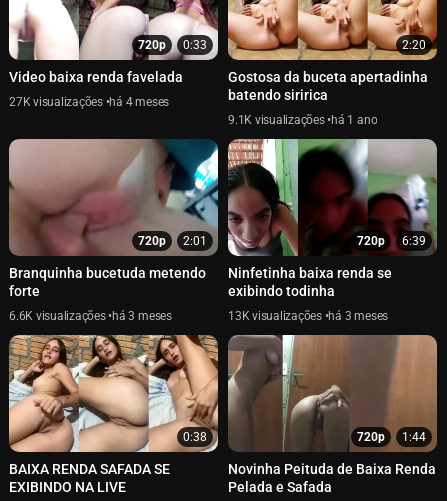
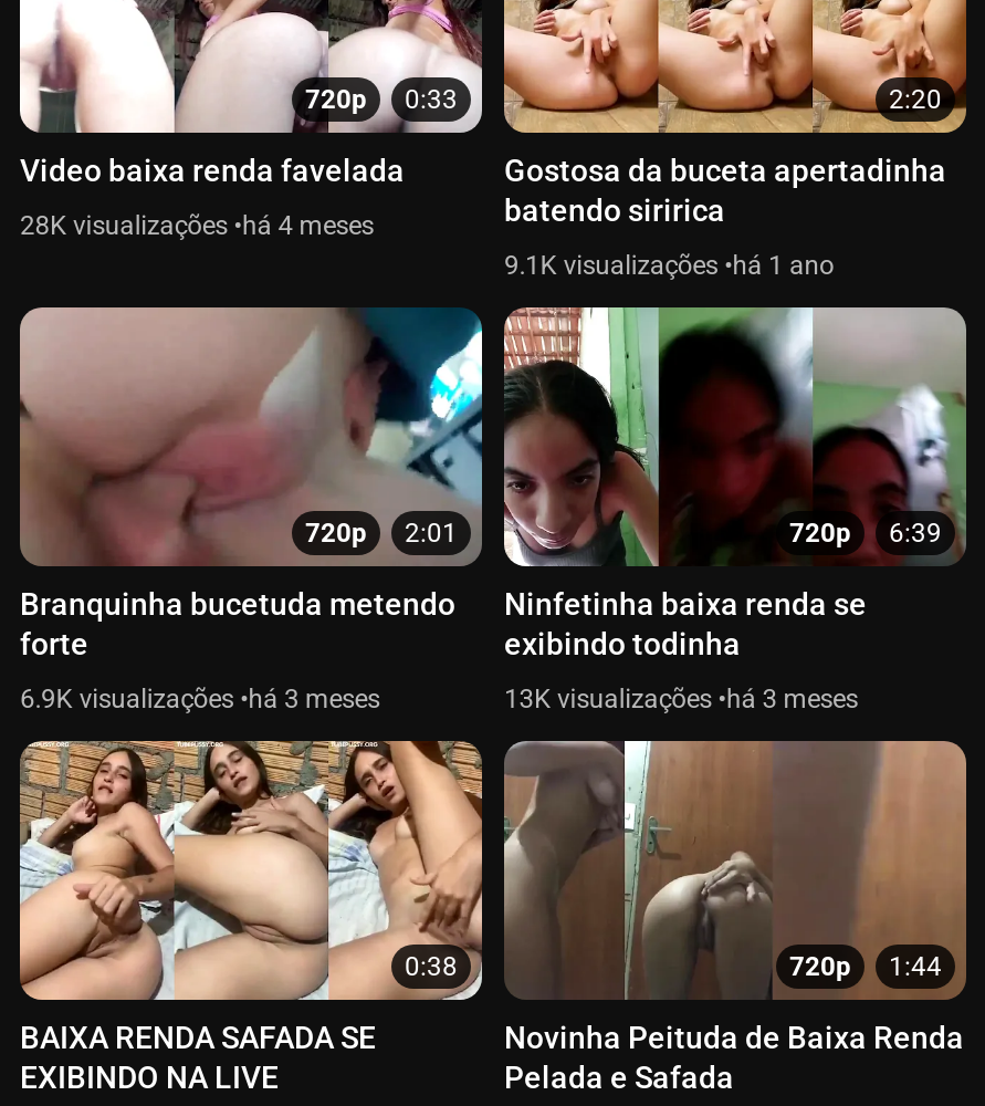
[9,95,33,109] 27K -> [20,210,73,241] 28K
[9,309,36,323] 6.6K -> [20,684,79,715] 6.9K

